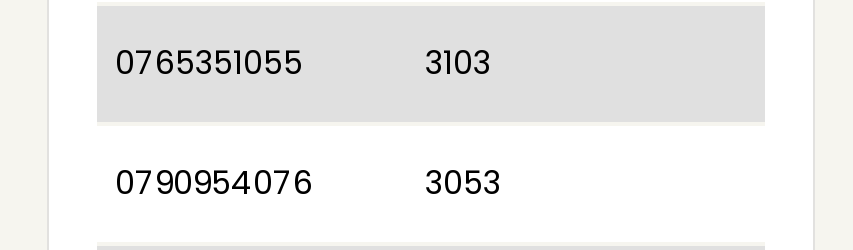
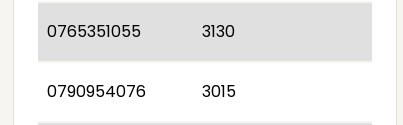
[425,40,491,86] 3103 -> [202,20,235,43] 3130
[425,160,501,206] 3053 -> [202,80,236,103] 3015

